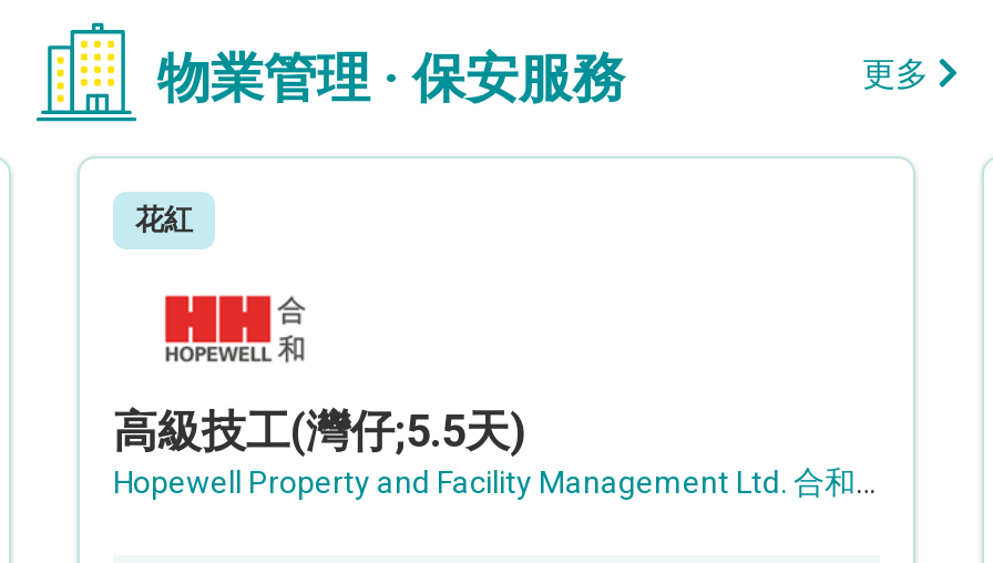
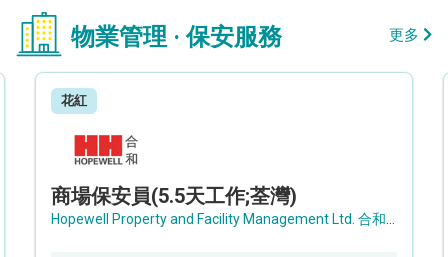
[113,404,525,457] 高級技工(灣仔;5.5天) -> [51,184,297,208] 商場保安員(5.5天工作;荃灣)

